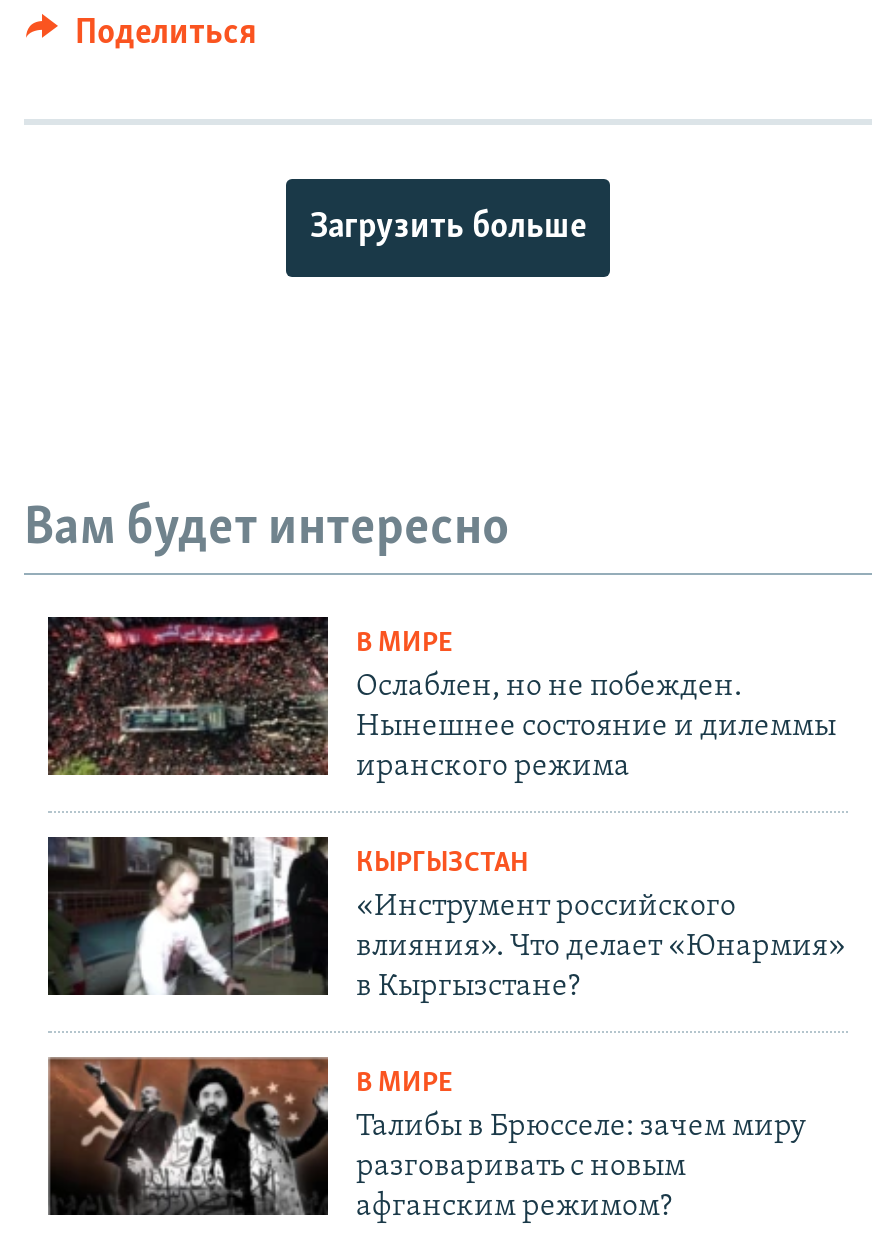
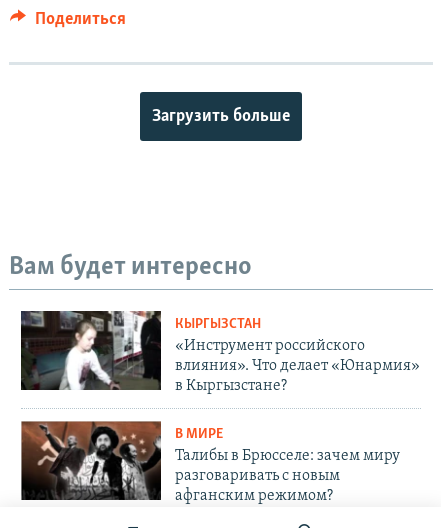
[46,615,836,783] [image] | В МИРЕ | Ослаблен, но не побежден. | Нынешнее состояние и дилеммы | иранского режима -> none

